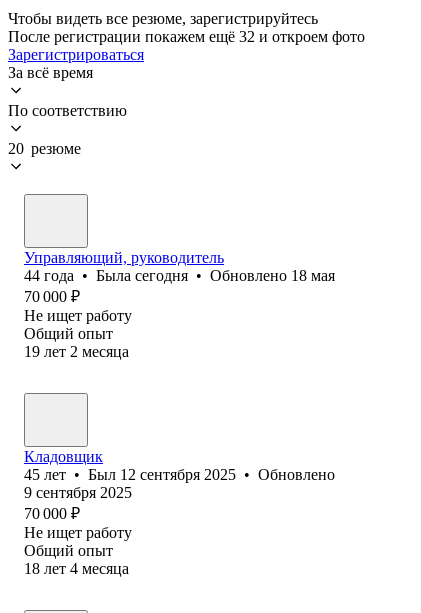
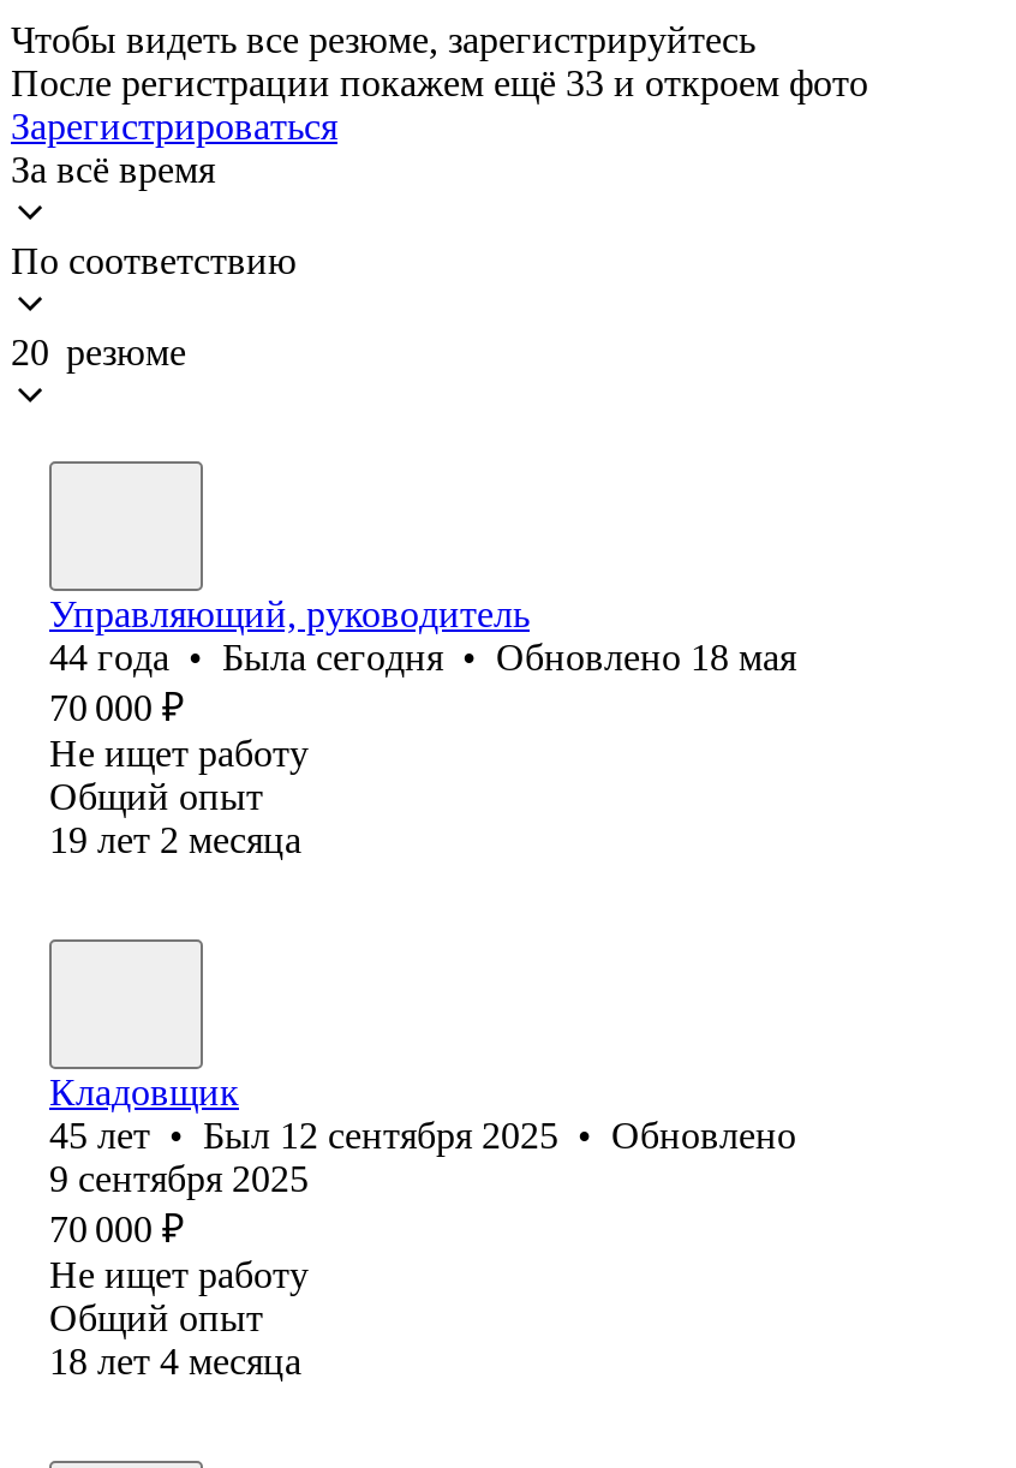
[8,28,365,45] После регистрации покажем ещё 32 и откроем фото -> [11,62,868,103] После регистрации покажем ещё 33 и откроем фото

